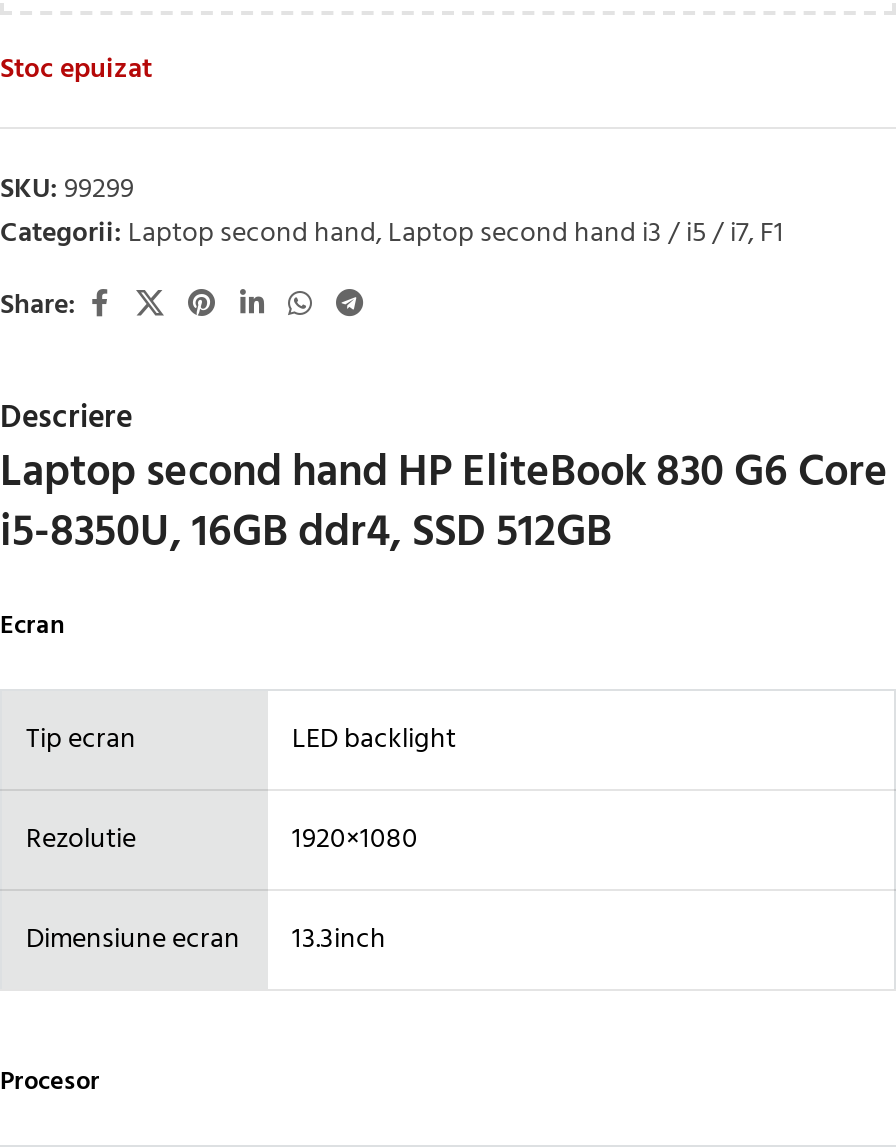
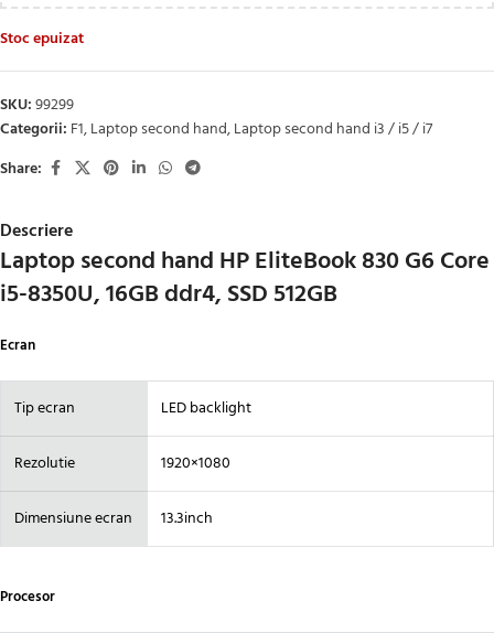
[0,212,784,258] Categorii: Laptop second hand, Laptop second hand i3 / i5 / i7, F1 -> [0,117,432,143] Categorii: F1, Laptop second hand, Laptop second hand i3 / i5 / i7

